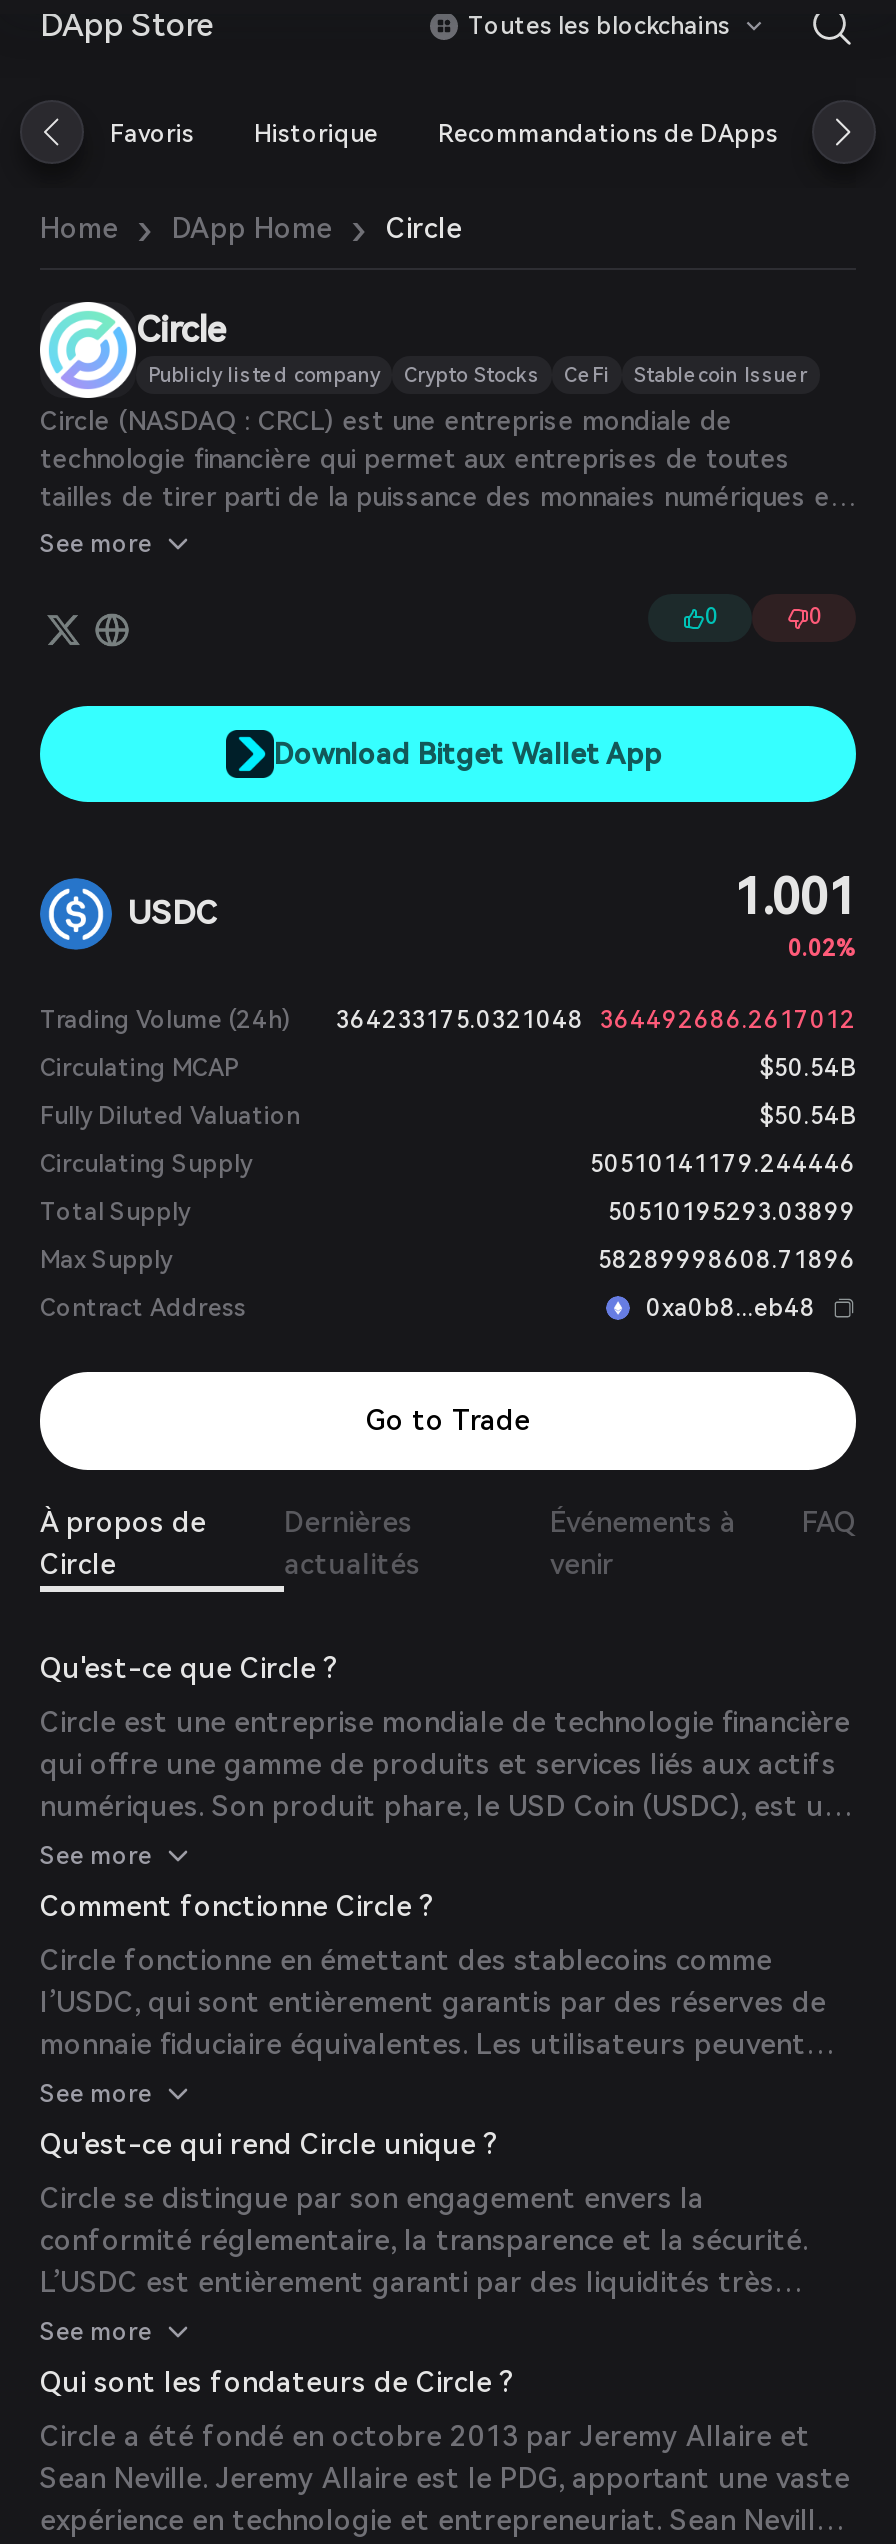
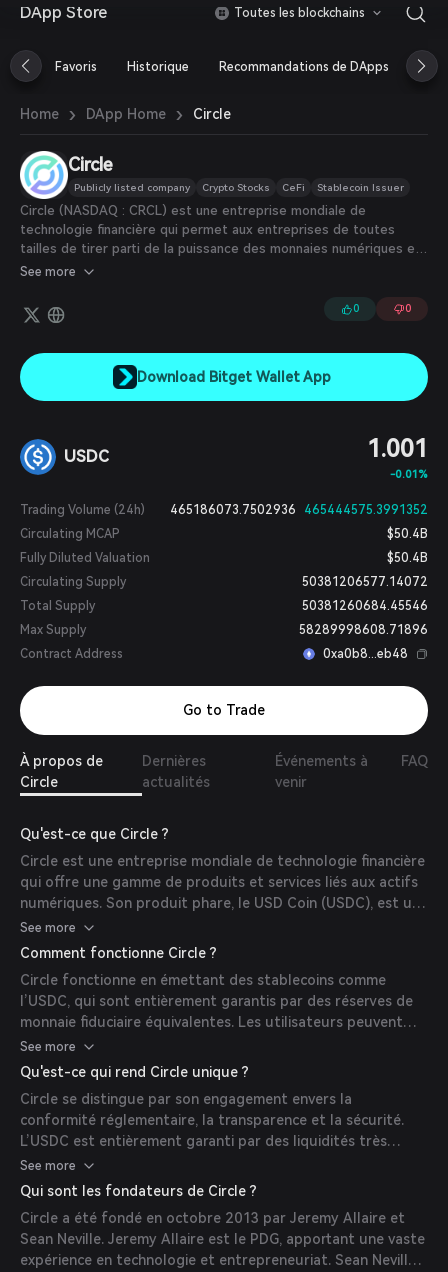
[788,936,856,962] 0.02% -> [390,468,428,481] -0.01%
[40,1006,856,1034] Trading Volume (24h) 364233175.0321048 364492686.2617012 -> [20,503,428,517] Trading Volume (24h) 465186073.7502936 465444575.3991352
[760,1054,856,1082] $50.54B -> [387,527,428,541] $50.4B
[760,1102,856,1130] $50.54B -> [387,551,428,565] $50.4B
[590,1150,856,1178] 50510141179.244446 -> [302,575,428,589] 50381206577.14072
[608,1198,856,1226] 50510195293.03899 -> [302,599,428,613] 50381260684.45546

